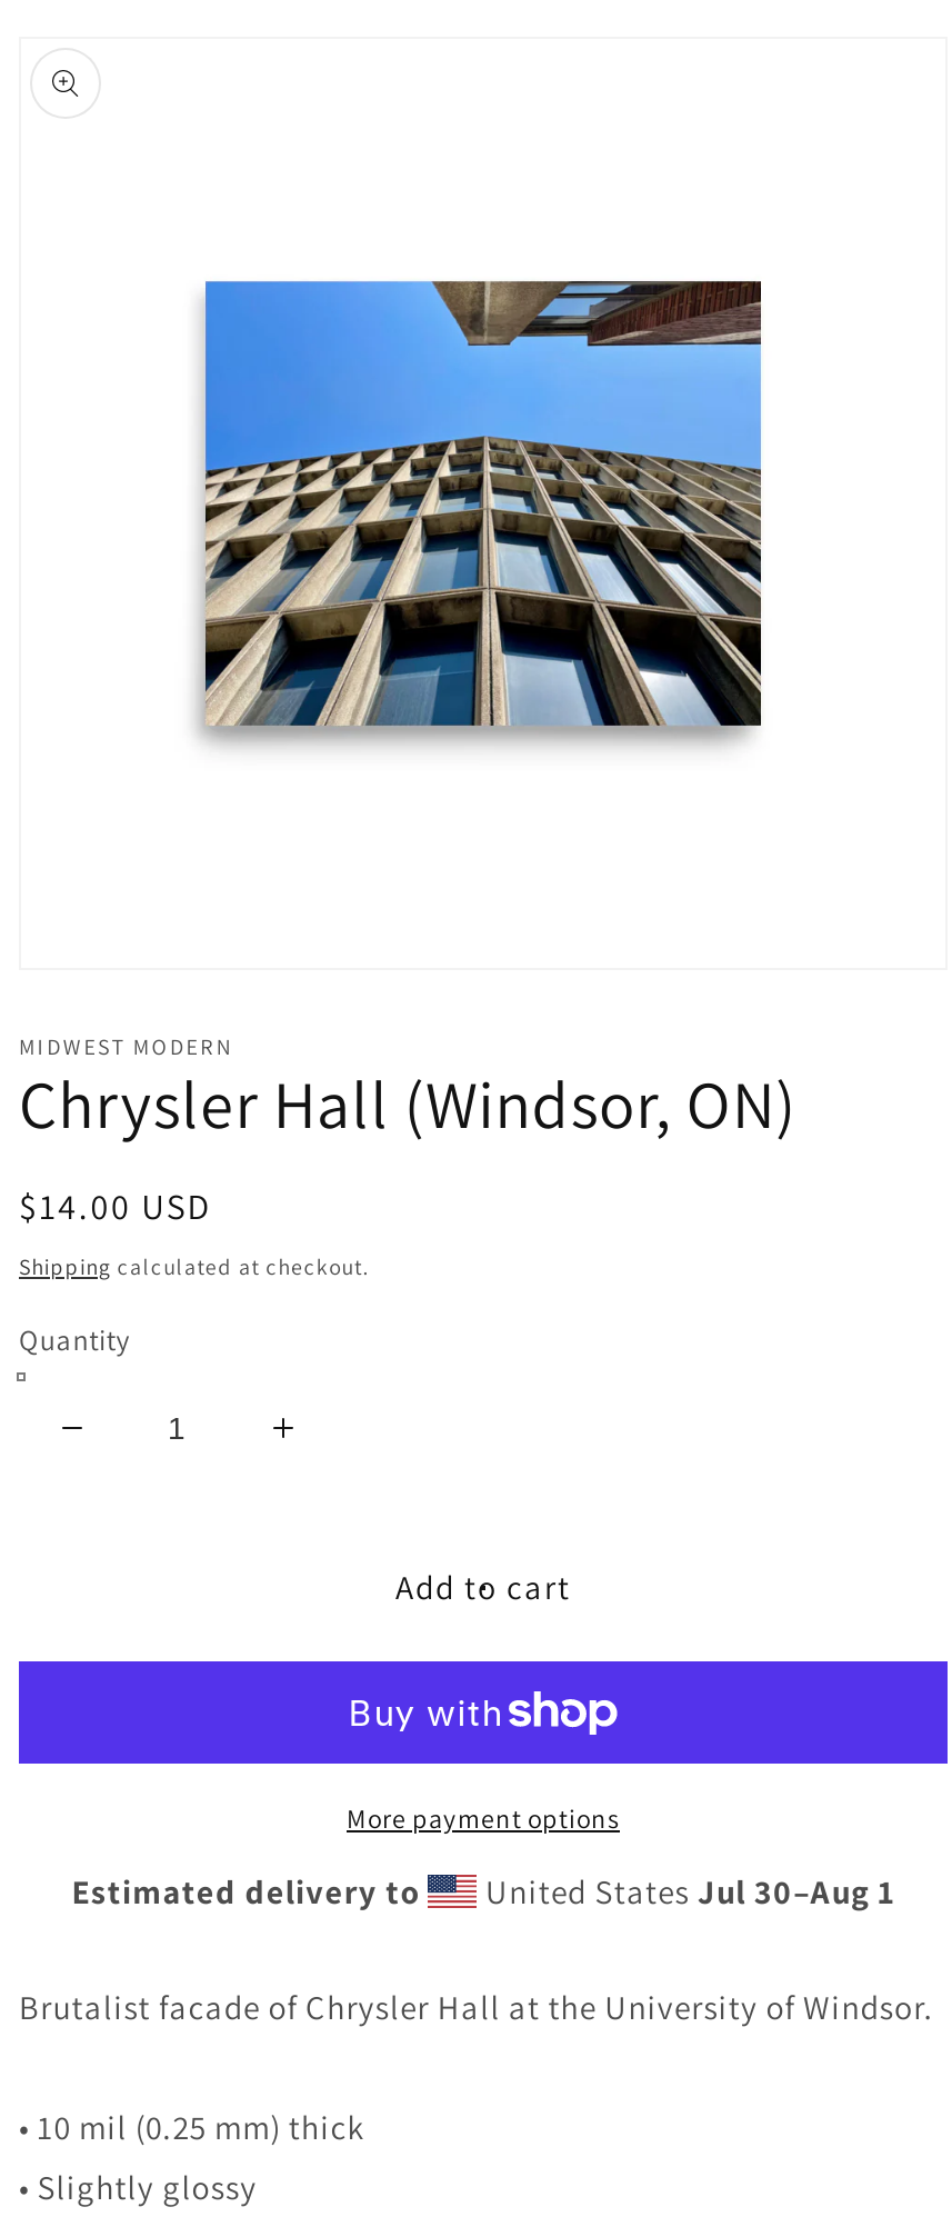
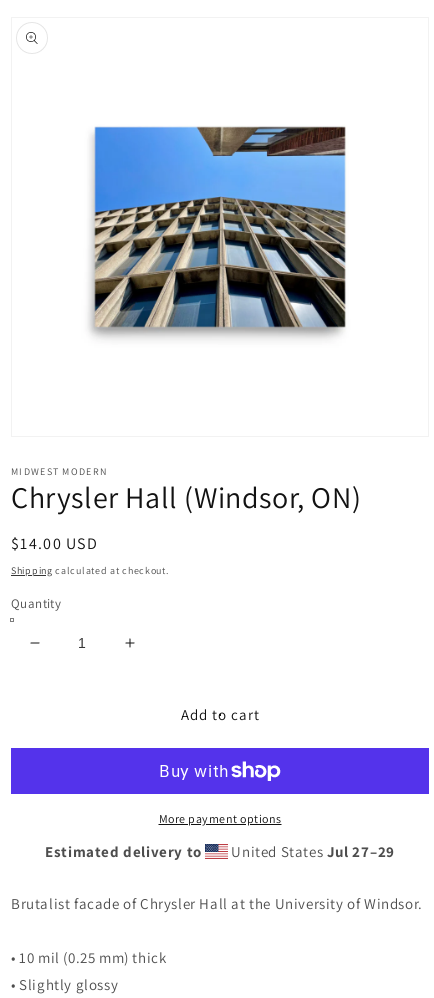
[478,1870,895,1913] United States Jul 30–Aug 1 -> [228,842,395,861] United States Jul 27–29

